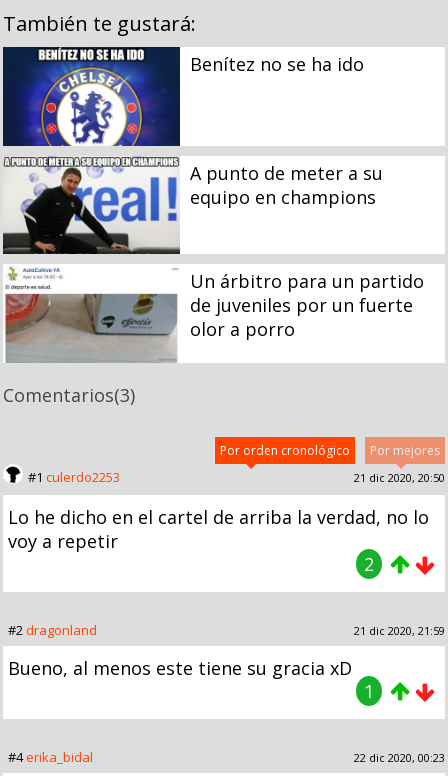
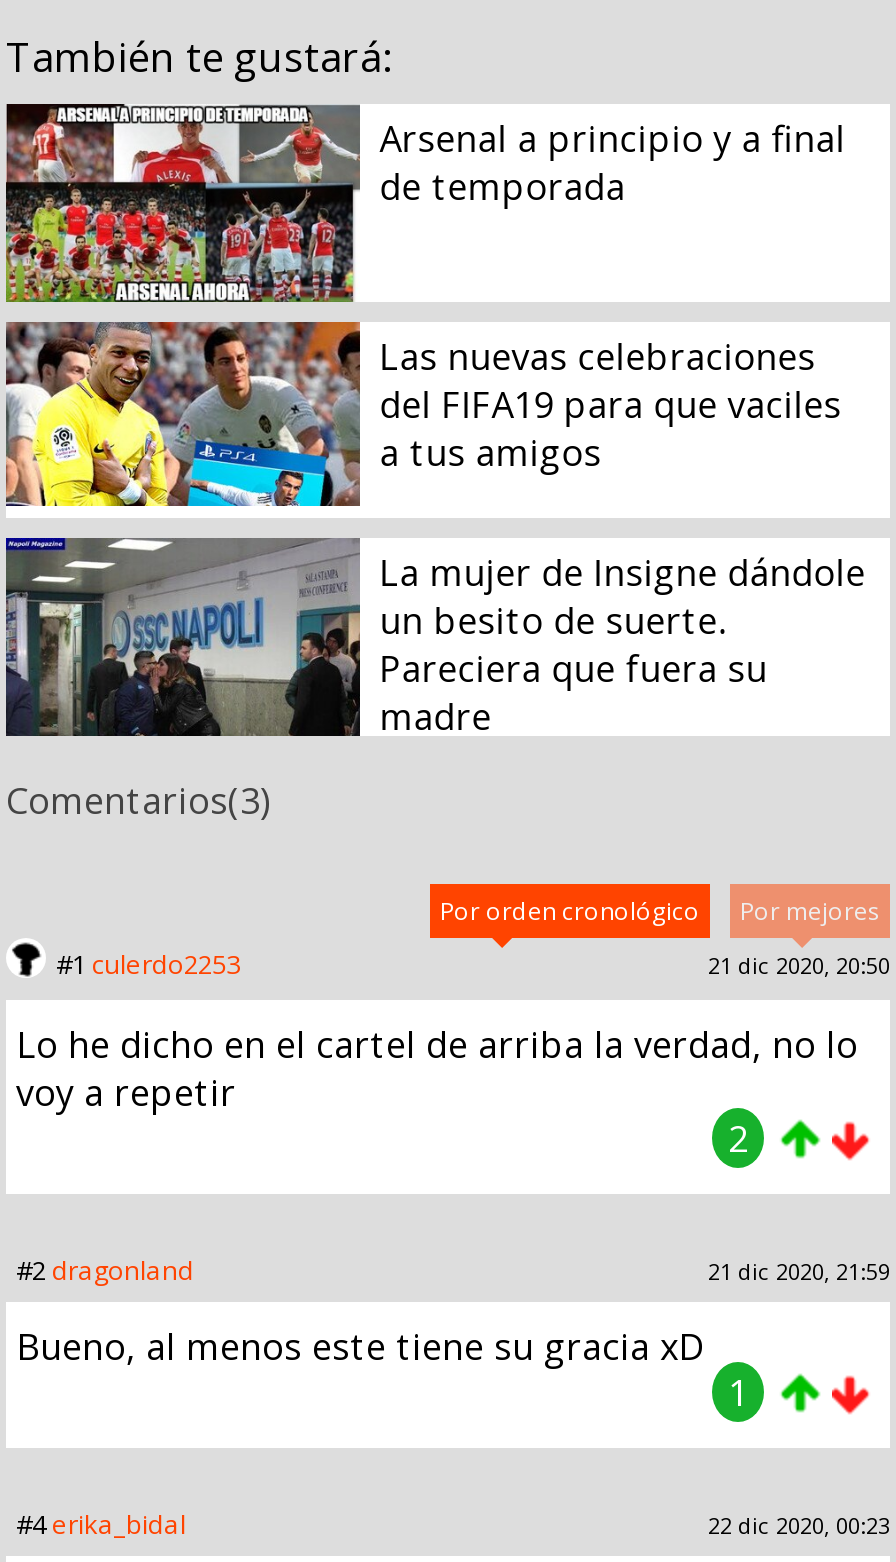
[3,46,364,147] [image] | Benítez no se ha ido -> [6,104,846,304] [image] | Arsenal a principio y a final | de temporada
[3,156,383,255] [image] | A punto de meter a su | equipo en champions -> [6,320,842,518] [image] | Las nuevas celebraciones | del FIFA19 para que vaciles | a tus amigos
[3,264,424,363] [image] | Un árbitro para un partido | de juveniles por un fuerte | olor a porro -> [6,536,866,740] [image] | La mujer de Insigne dándole | un besito de suerte. | Pareciera que fuera su | madre

